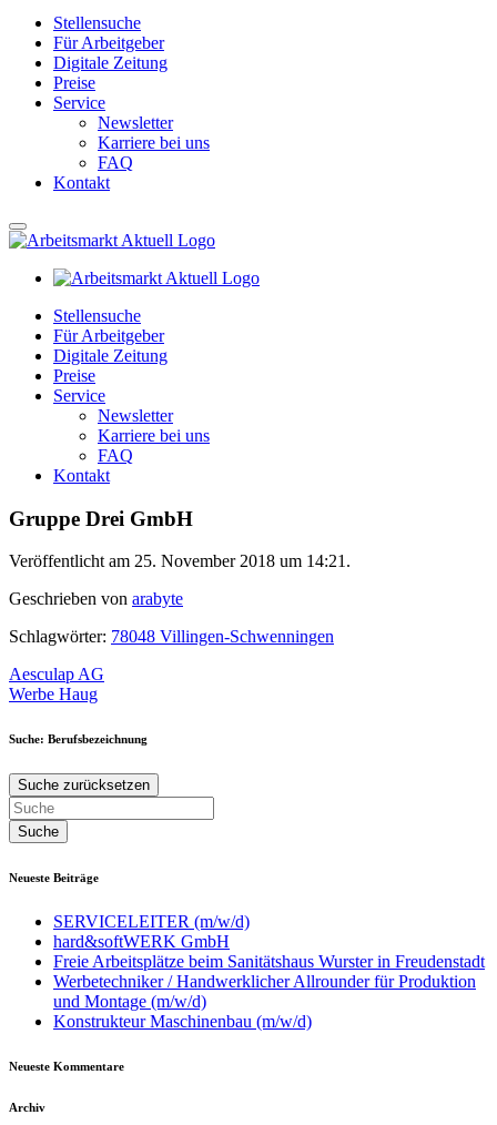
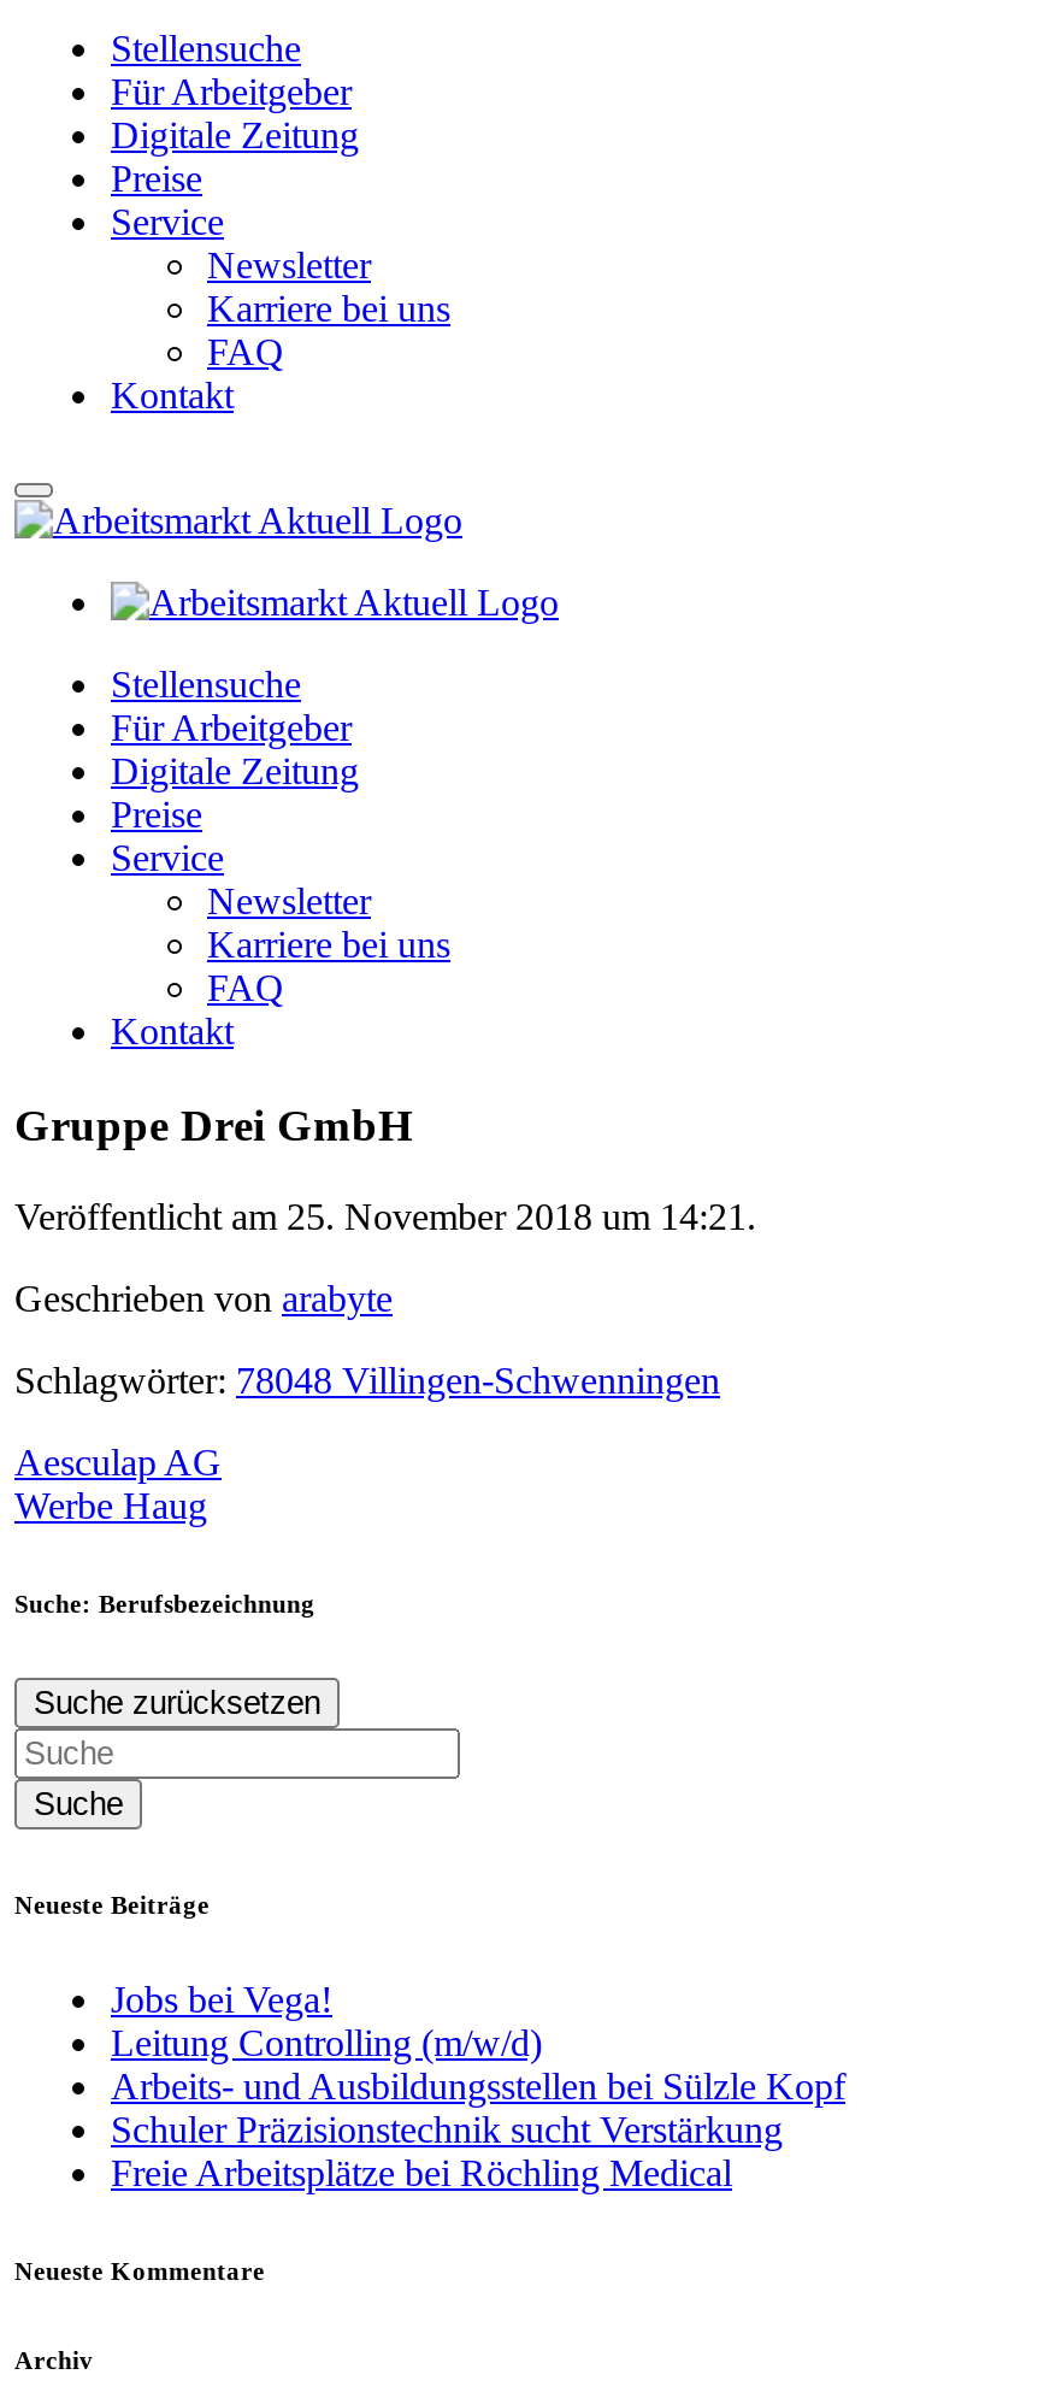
[53,912,485,1031] SERVICELEITER (m/w/d) | hard&softWERK GmbH | Freie Arbeitsplätze beim Sanitätshaus Wurster in Freudenstadt | Werbetechniker / Handwerklicher Allrounder für Produktion | und Montage (m/w/d) | Konstrukteur Maschinenbau (m/w/d) -> [111,1980,845,2194] Jobs bei Vega! | Leitung Controlling (m/w/d) | Arbeits- und Ausbildungsstellen bei Sülzle Kopf | Schuler Präzisionstechnik sucht Verstärkung | Freie Arbeitsplätze bei Röchling Medical

